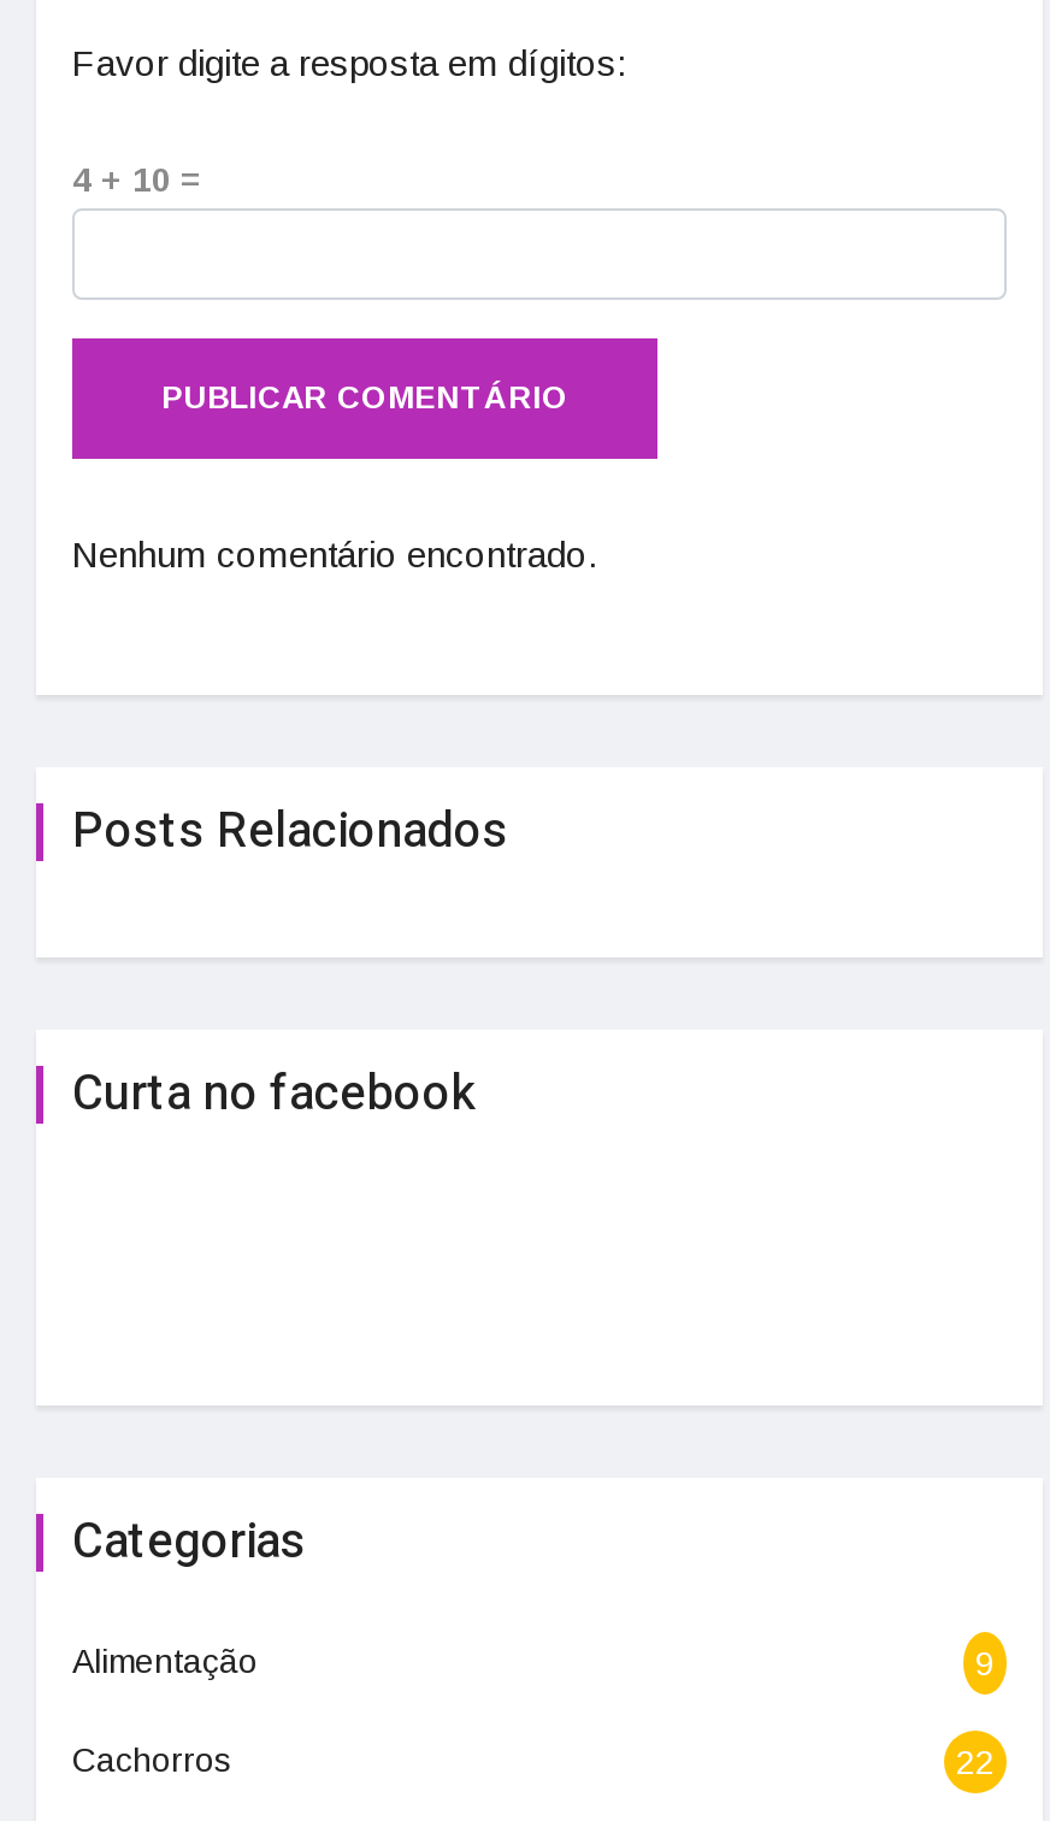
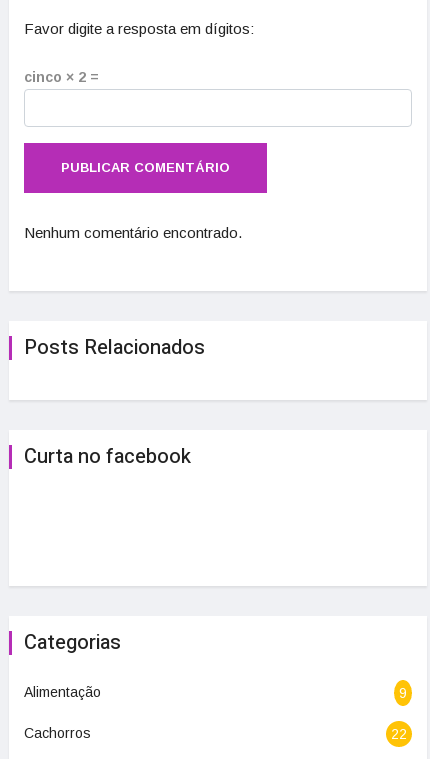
[72,160,202,198] 4 + 10 = -> [24,69,99,85] cinco × 2 =

